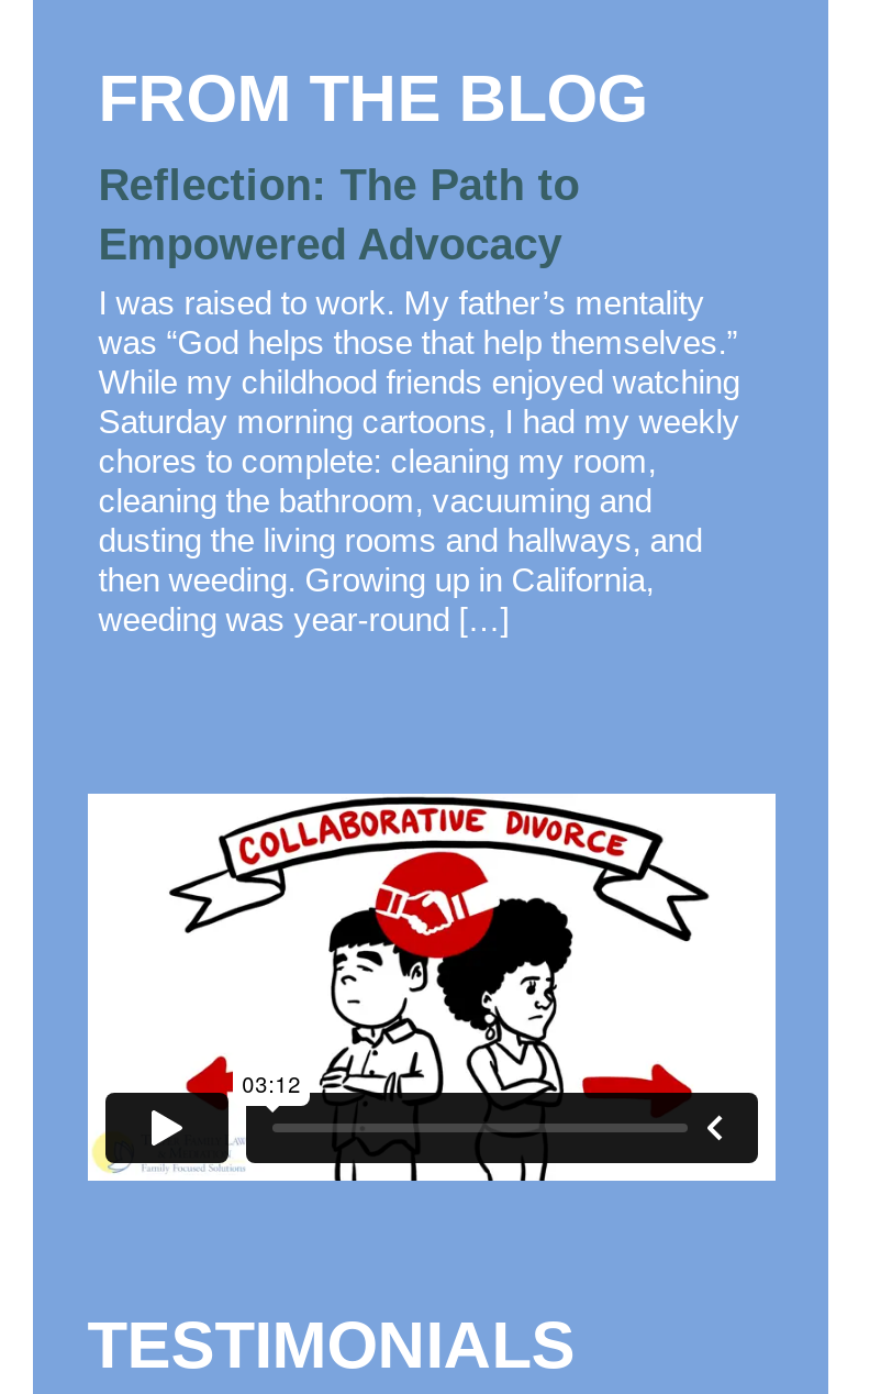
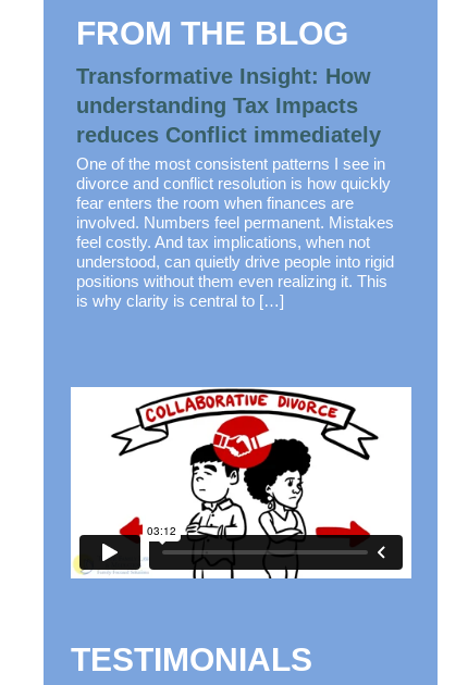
[98,161,740,638] Reflection: The Path to | Empowered Advocacy | I was raised to work. My father’s mentality | was “God helps those that help themselves.” | While my childhood friends enjoyed watching | Saturday morning cartoons, I had my weekly | chores to complete: cleaning my room, | cleaning the bathroom, vacuuming and | dusting the living rooms and hallways, and | then weeding. Growing up in California, | weeding was year-round […] -> [76,64,394,310] Transformative Insight: How | understanding Tax Impacts | reduces Conflict immediately | One of the most consistent patterns I see in | divorce and conflict resolution is how quickly | fear enters the room when finances are | involved. Numbers feel permanent. Mistakes | feel costly. And tax implications, when not | understood, can quietly drive people into rigid | positions without them even realizing it. This | is why clarity is central to […]

